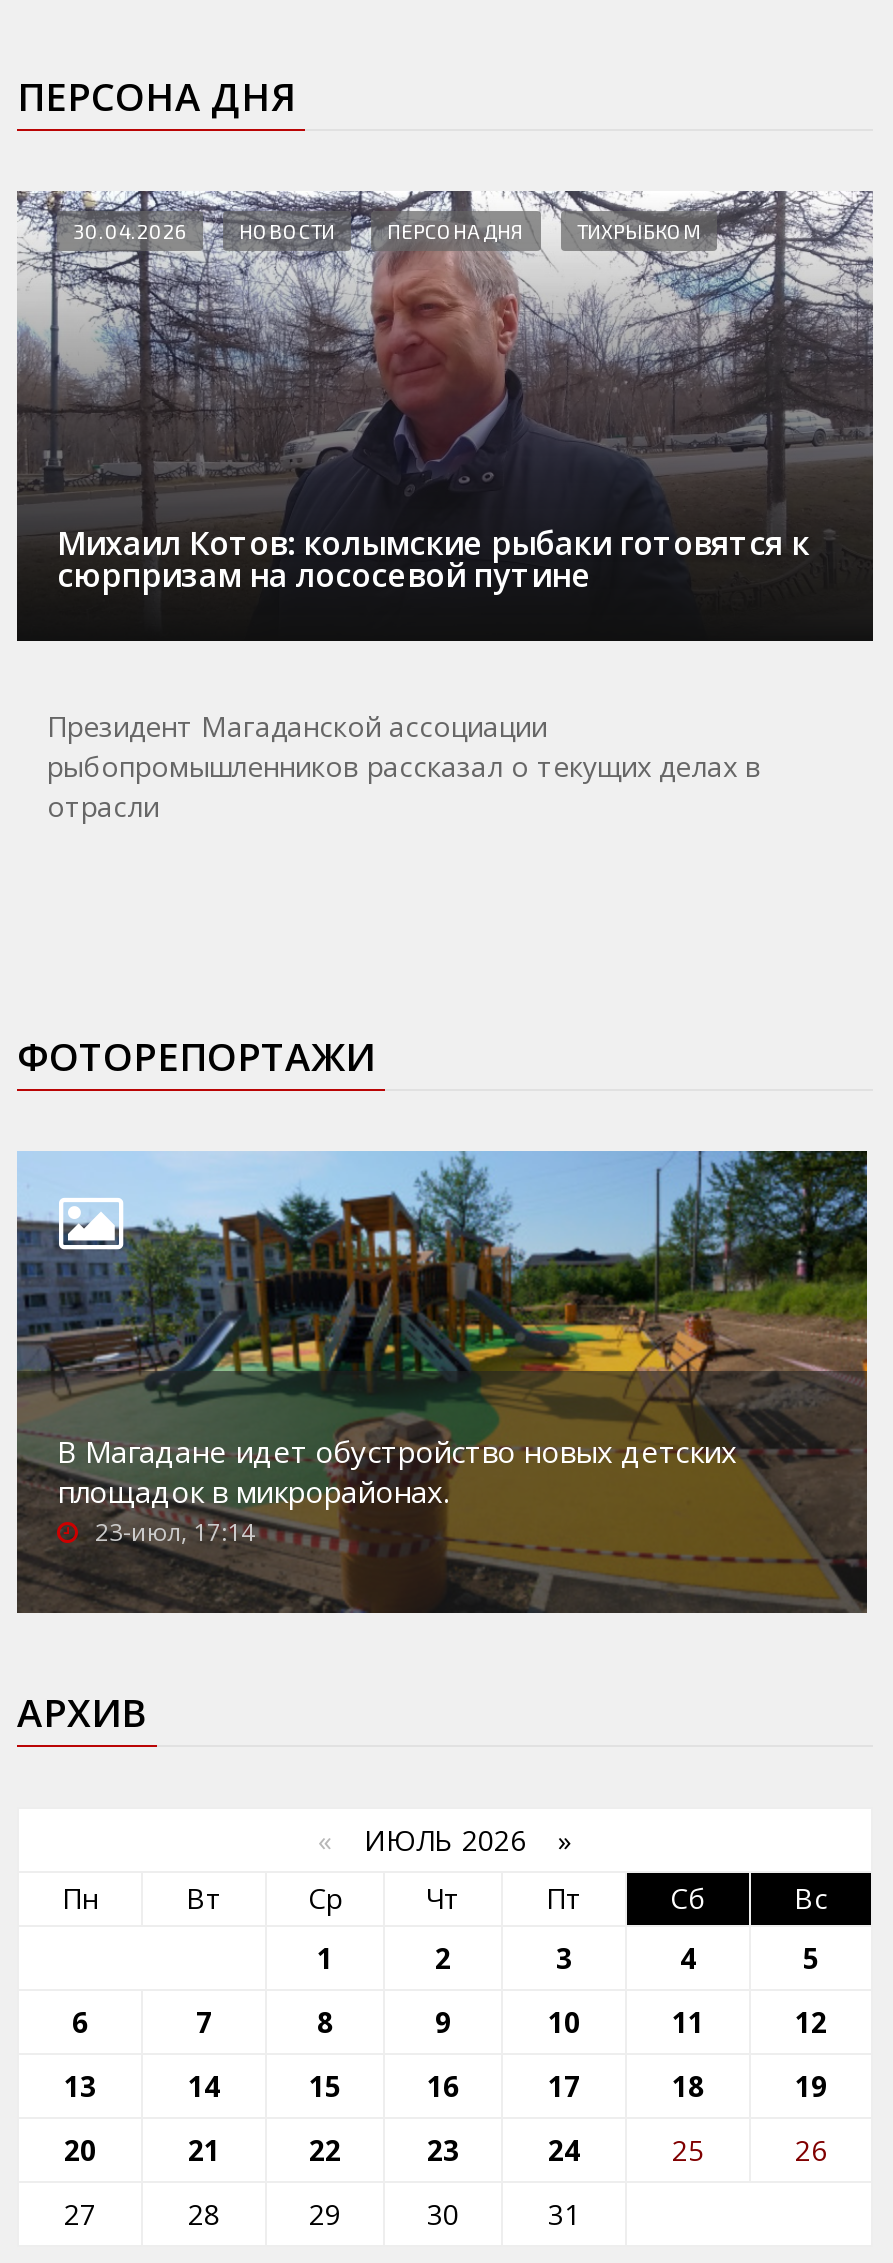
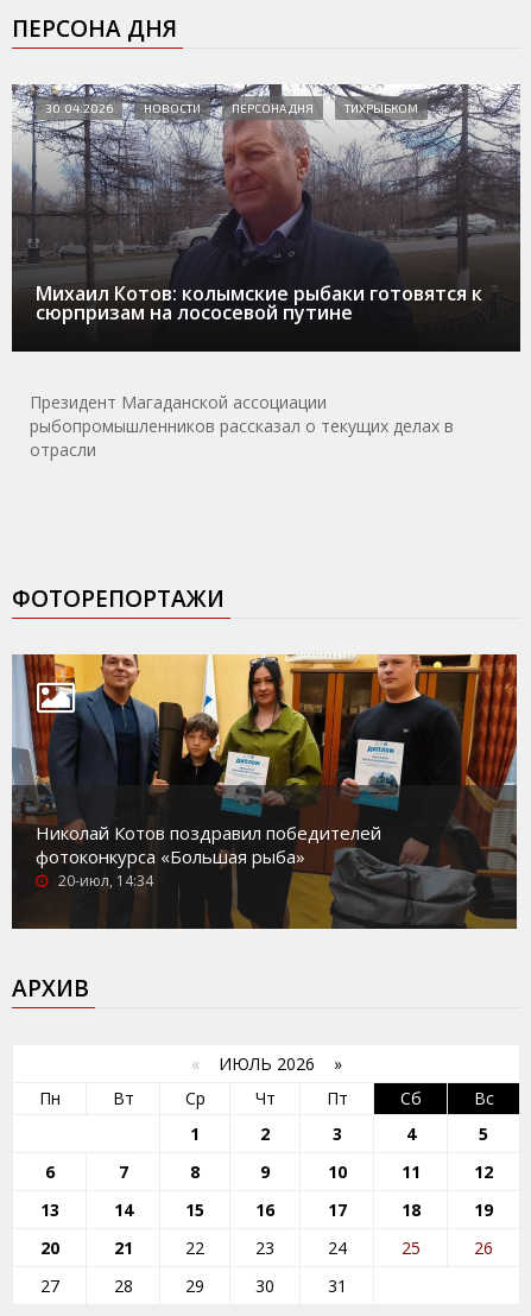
[17,1149,869,1613] [image] | В Магадане идет обустройство новых детских | площадок в микрорайонах. | 23-июл, 17:14 -> [12,653,518,929] [image] | Николай Котов поздравил победителей | фотоконкурса «Большая рыба» | 20-июл, 14:34

